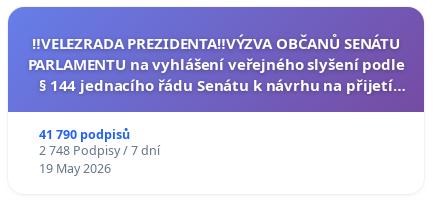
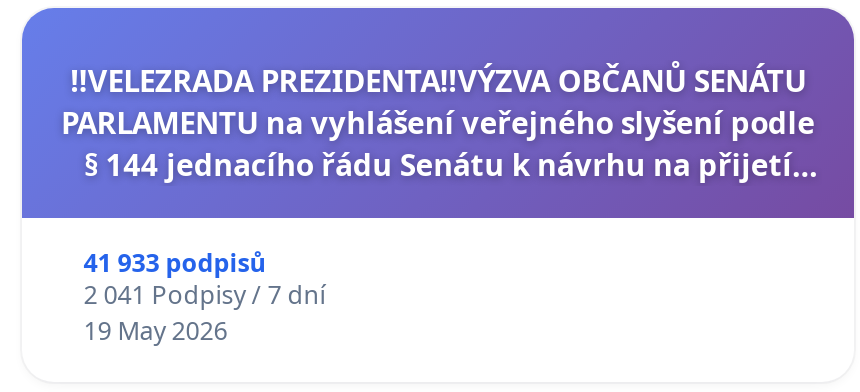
[39,126,130,143] 41 790 podpisů -> [84,247,266,281] 41 933 podpisů
[39,142,160,159] 2 748 Podpisy / 7 dní -> [84,279,326,313] 2 041 Podpisy / 7 dní

